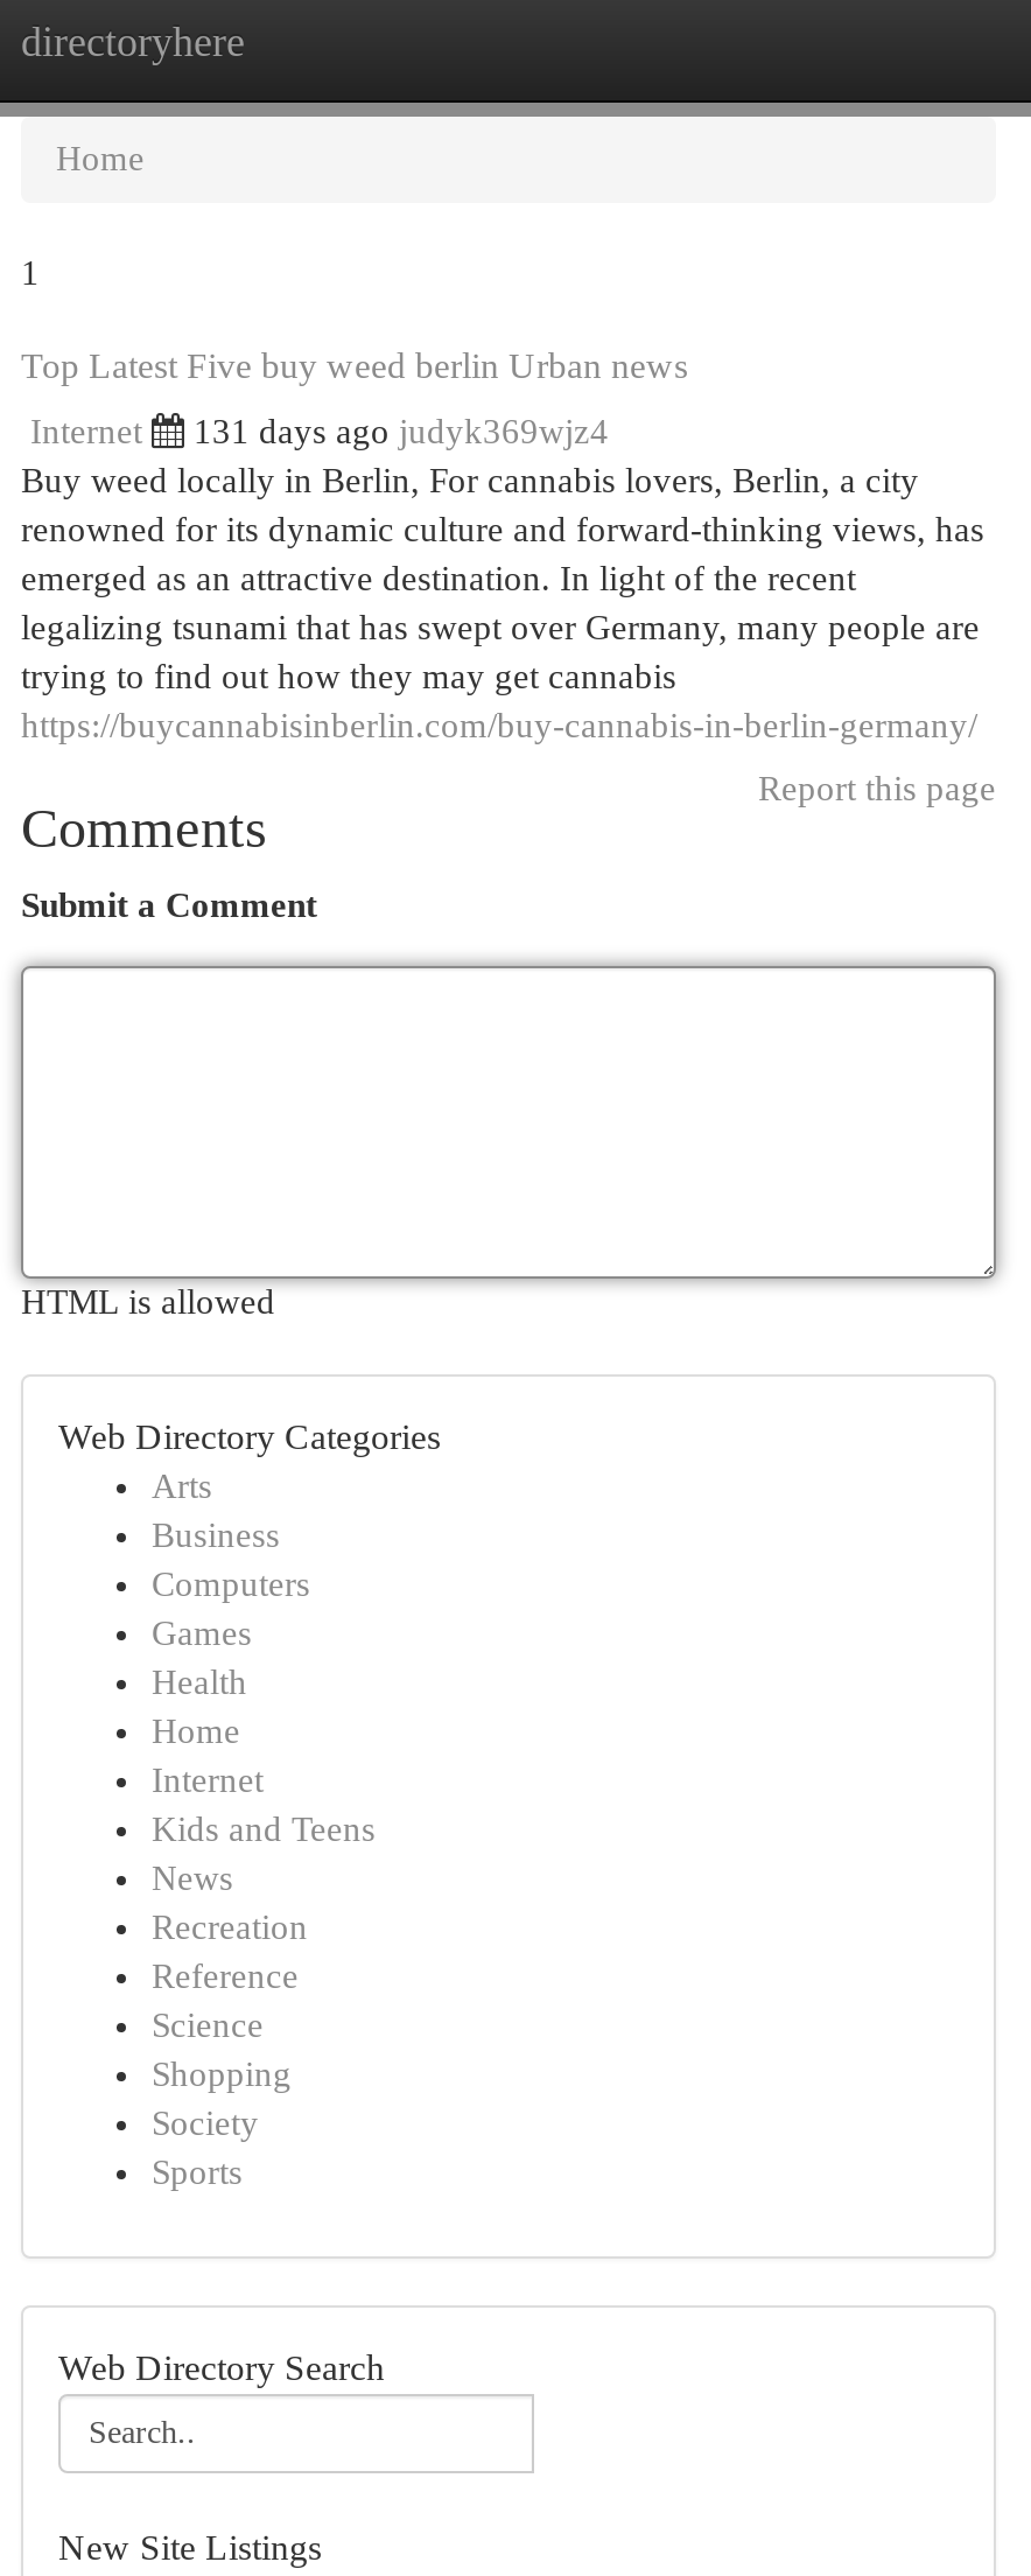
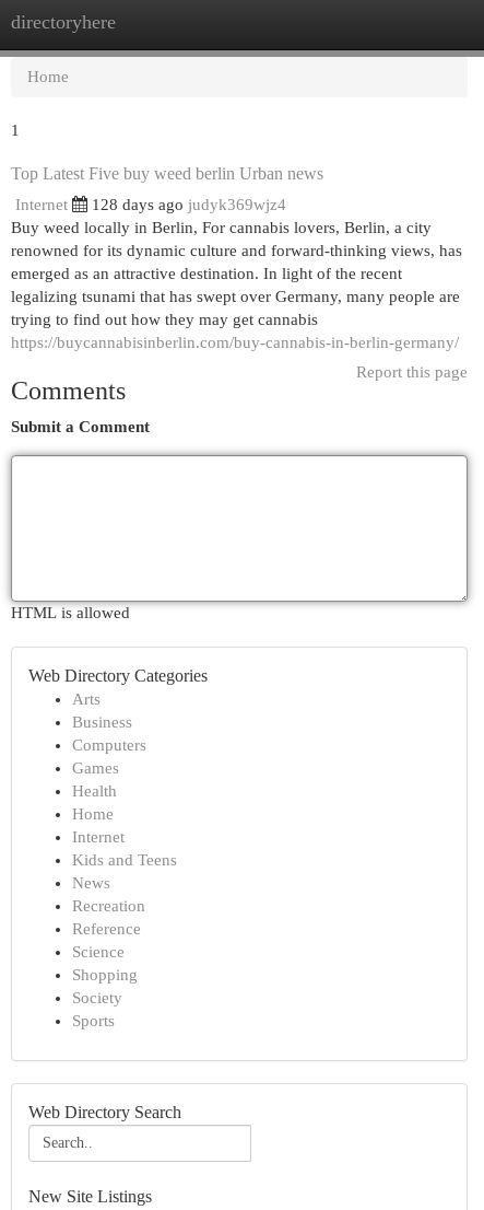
[194,413,609,450] 131 days ago judyk369wjz4 -> [92,196,286,213] 128 days ago judyk369wjz4

